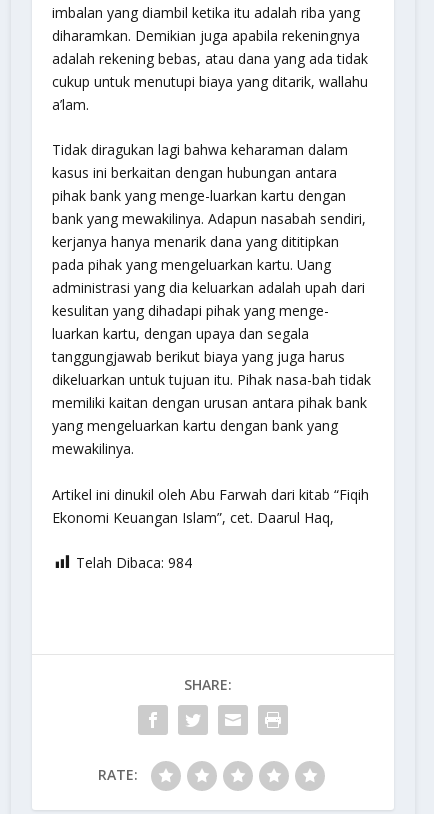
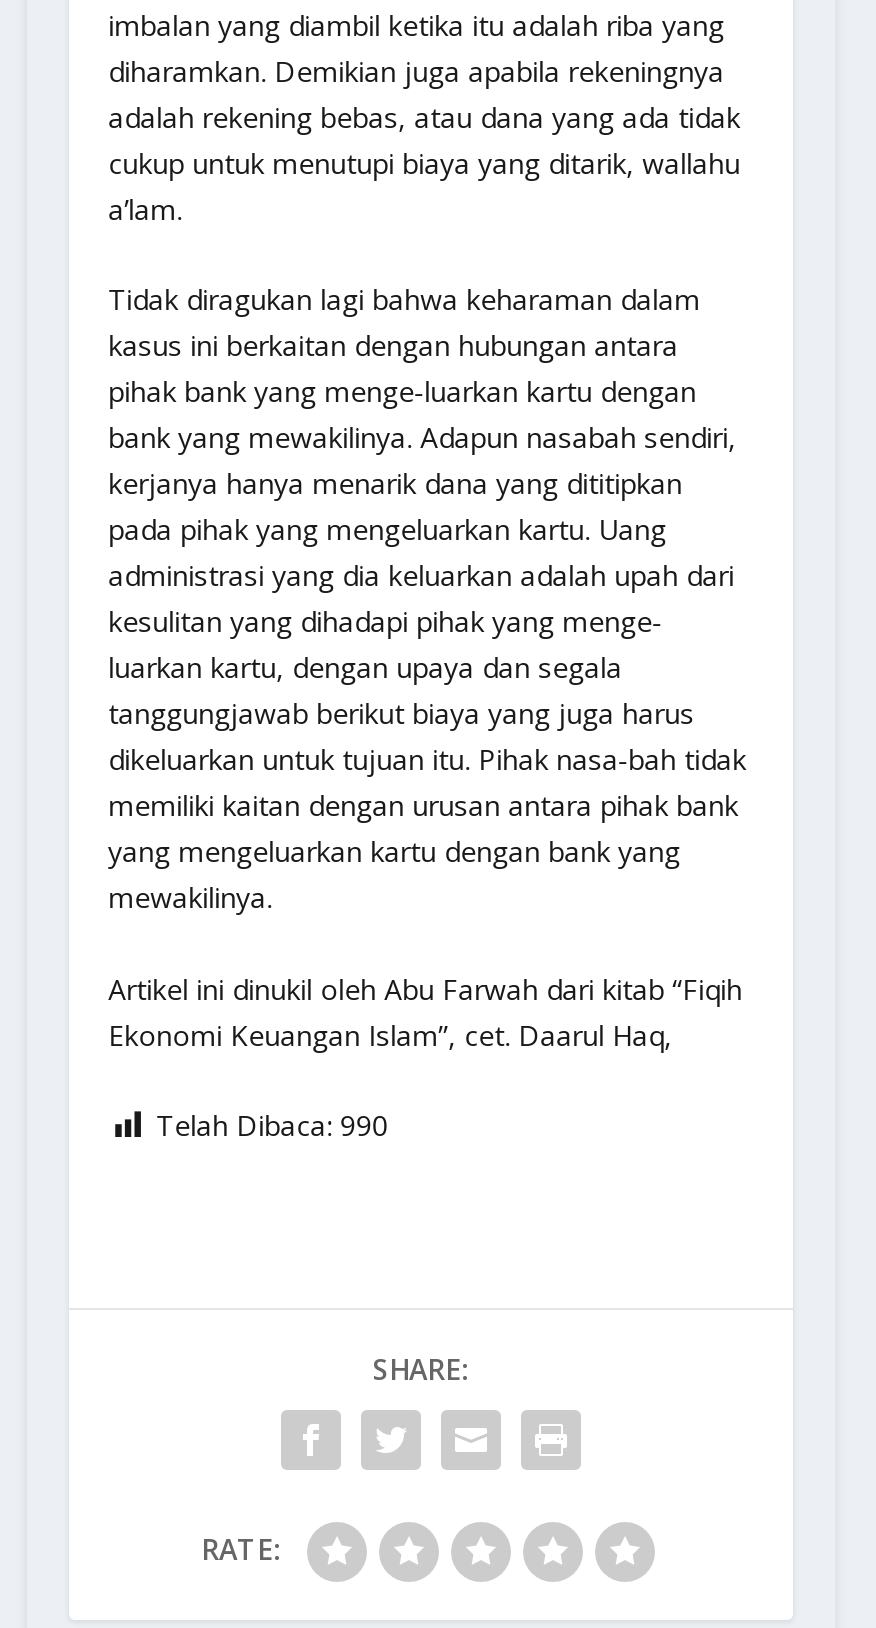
[76,553,192,572] Telah Dibaca: 984 -> [156,1106,388,1144] Telah Dibaca: 990

